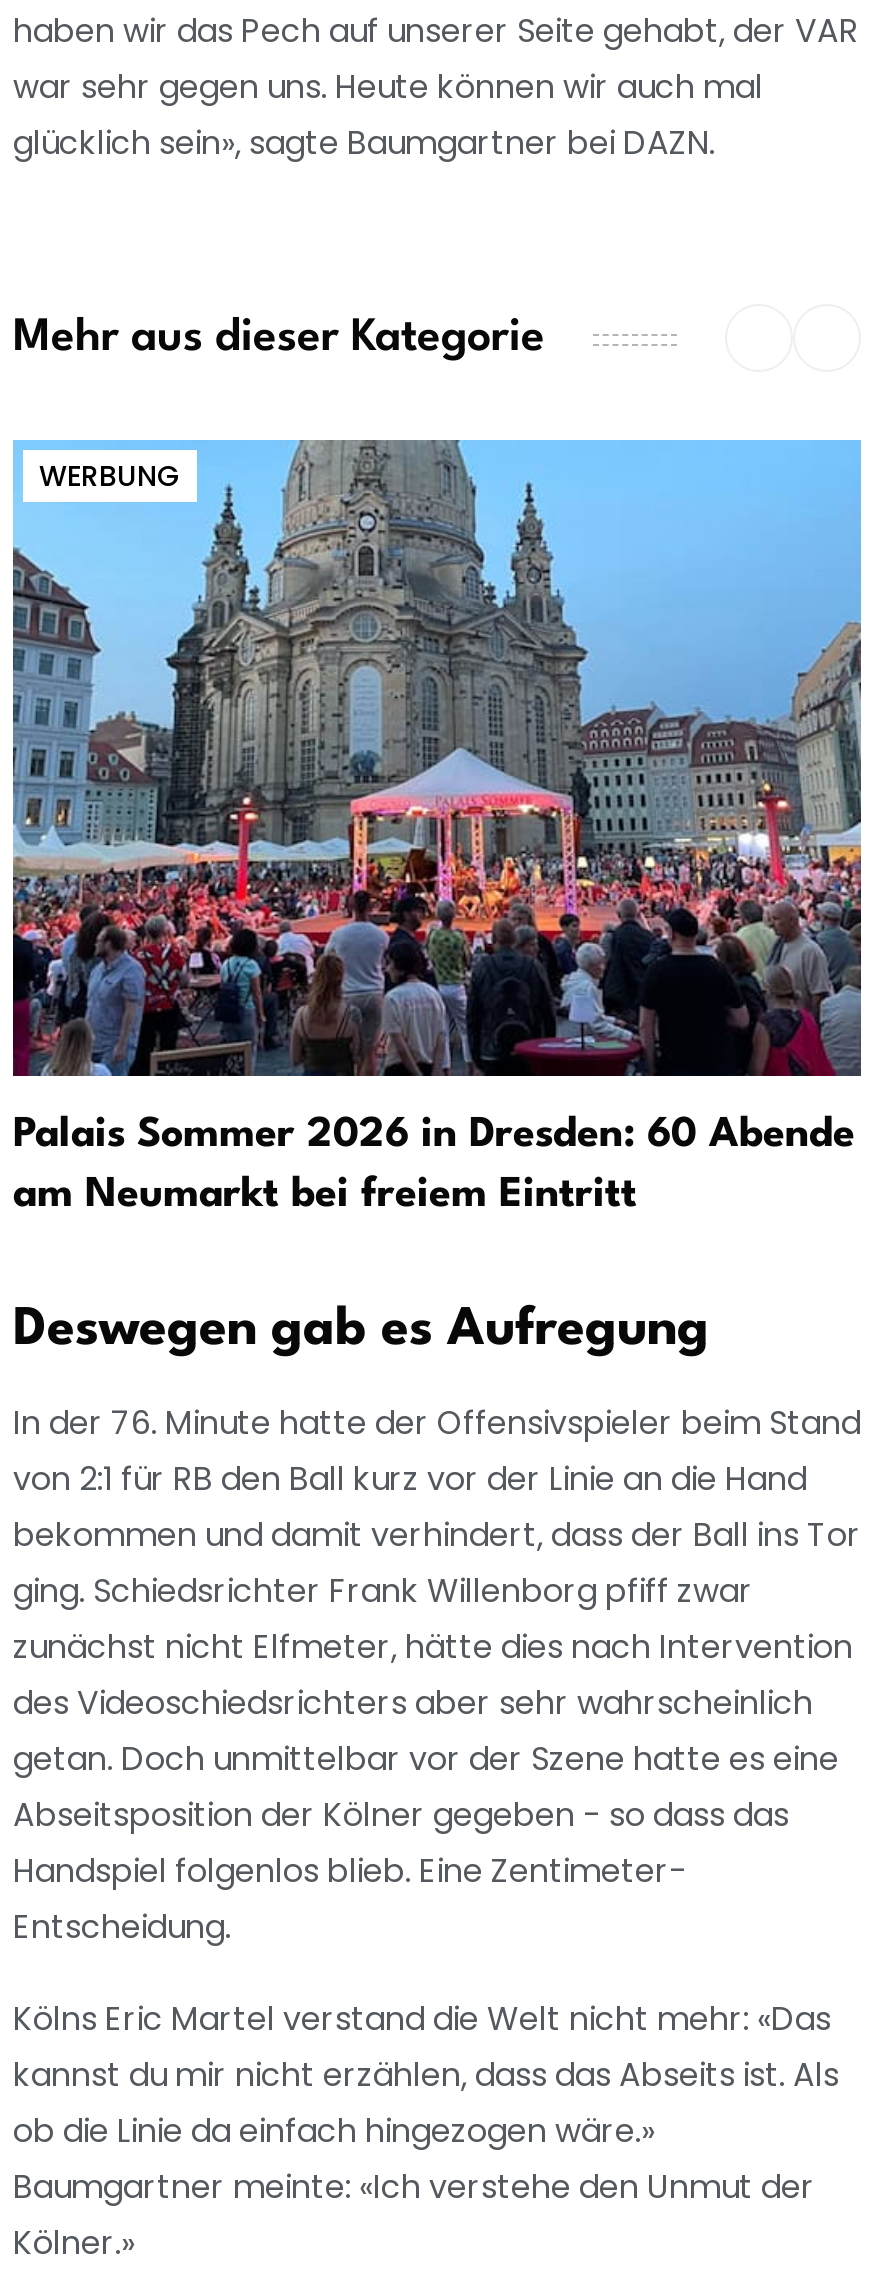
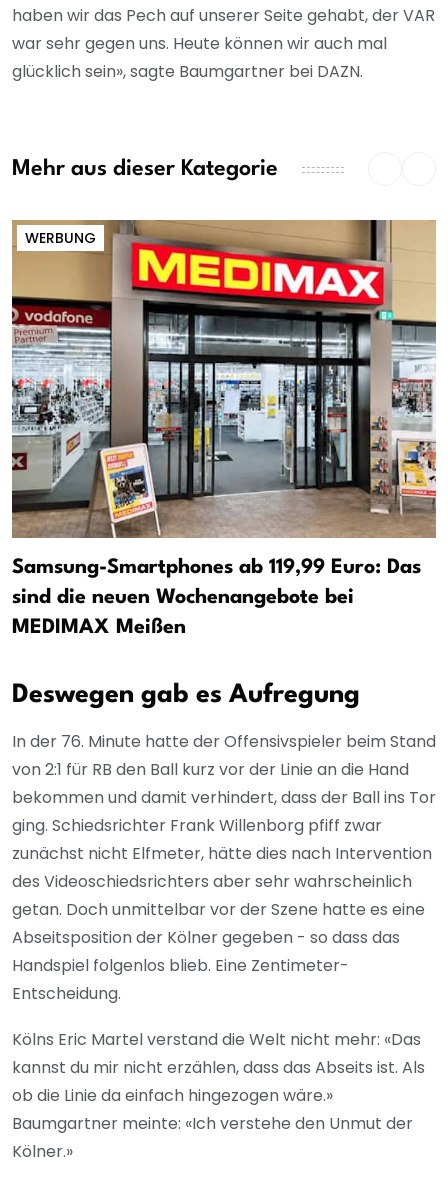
[11,438,863,1216] [image] | Palais Sommer 2026 in Dresden: 60 Abende | am Neumarkt bei freiem Eintritt -> [11,219,437,638] [image] | Samsung-Smartphones ab 119,99 Euro: Das | sind die neuen Wochenangebote bei | MEDIMAX Meißen

